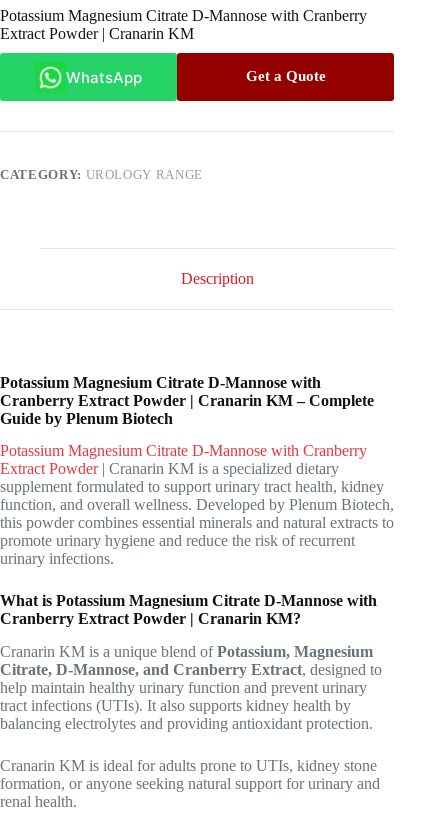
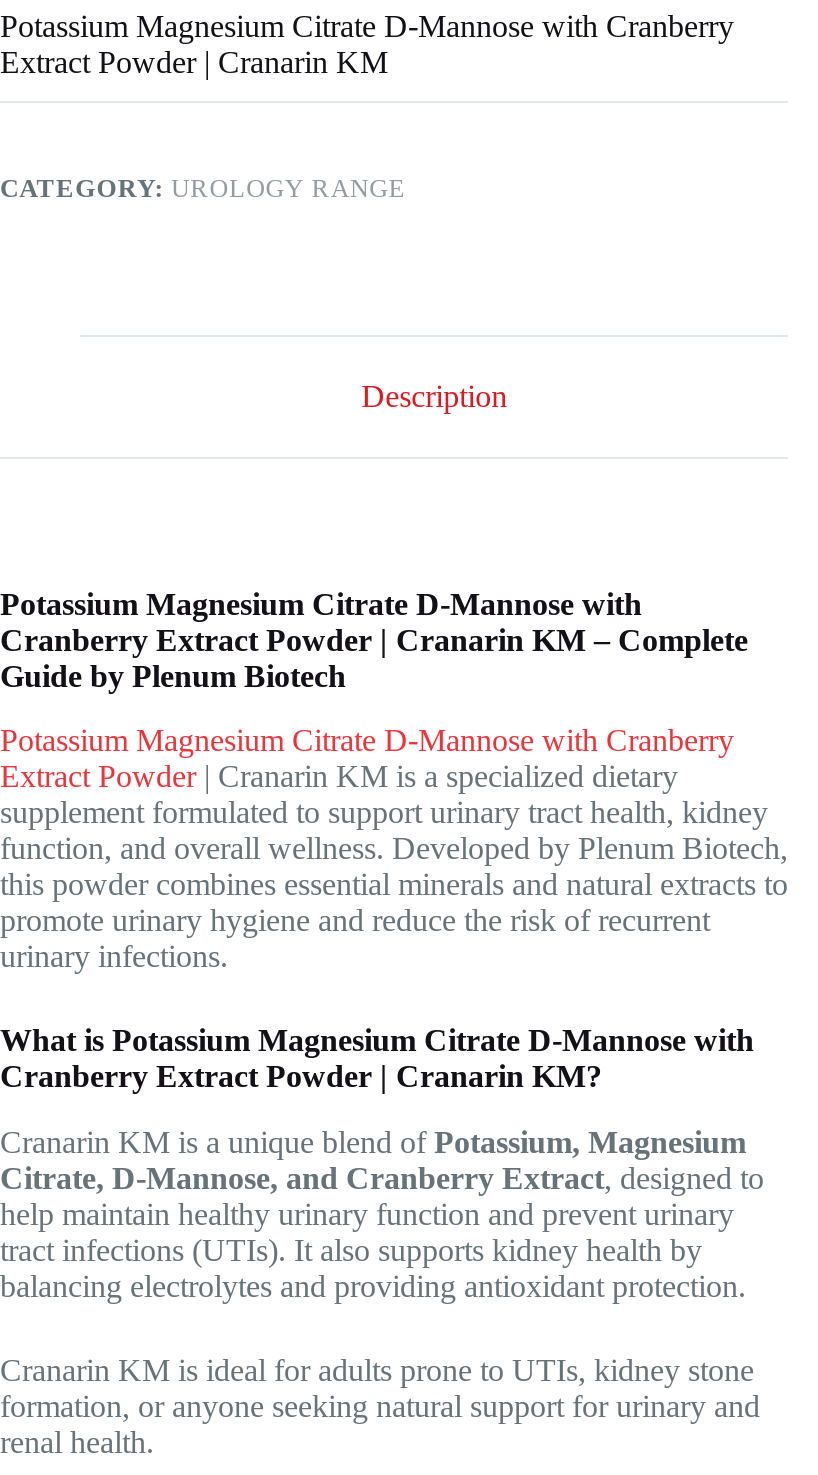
[66,67,326,86] WhatsApp | Get a Quote -> none

